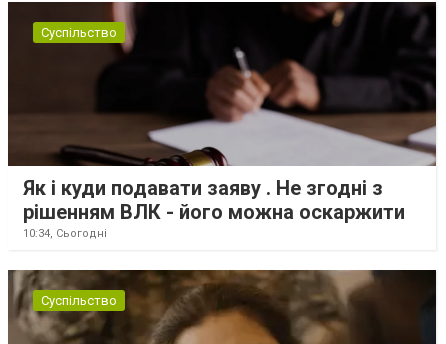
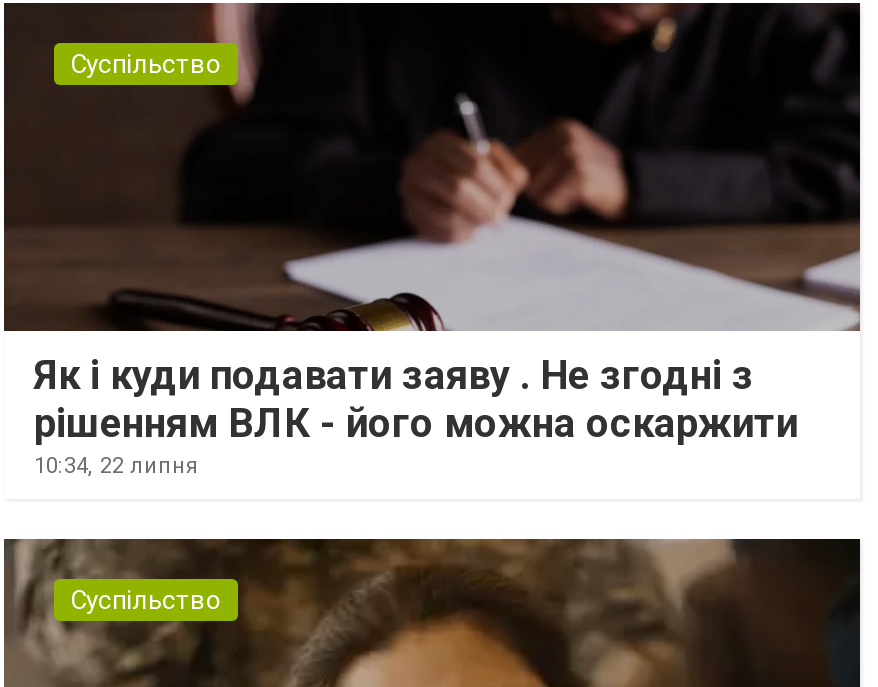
[23,227,107,240] 10:34, Сьогодні -> [34,454,198,480] 10:34, 22 липня

